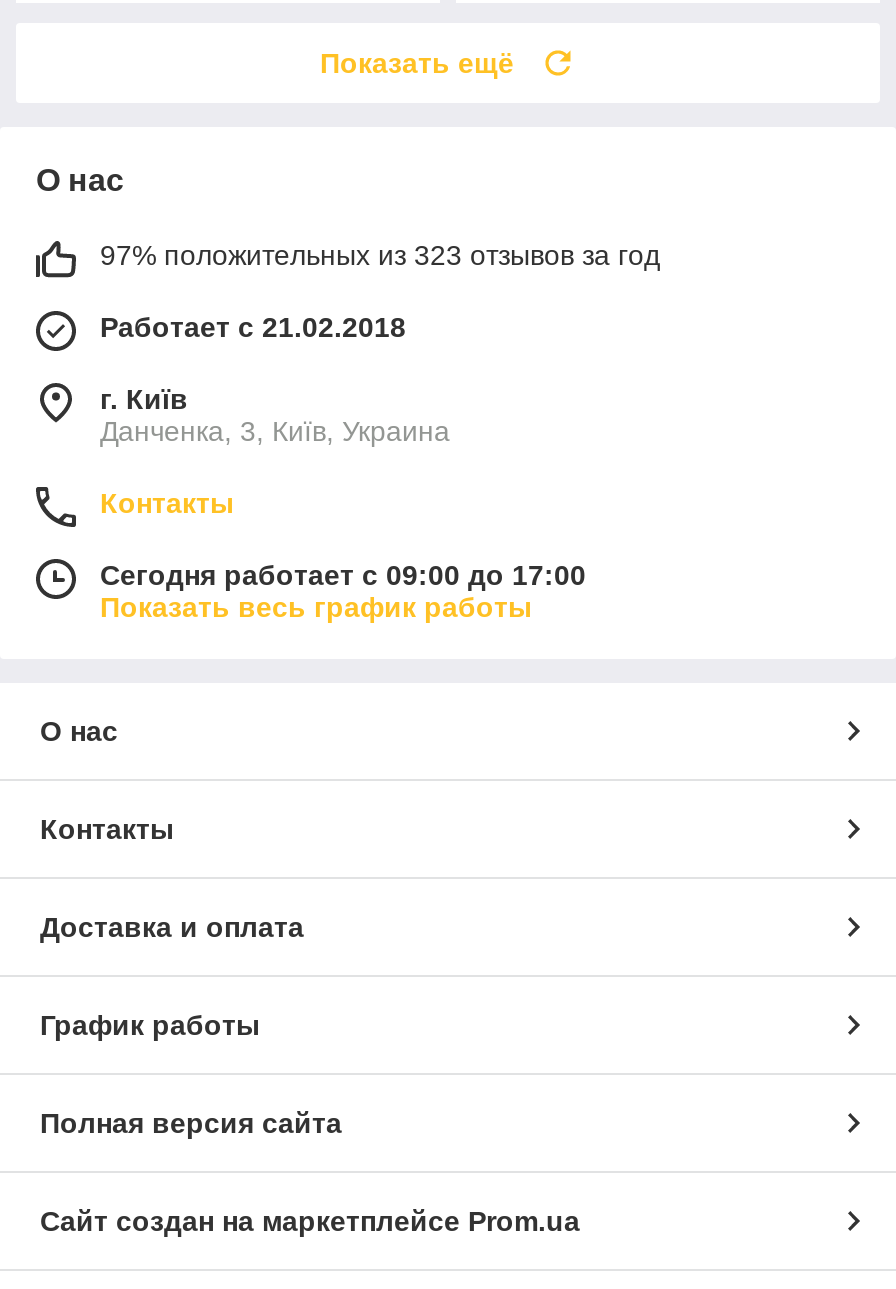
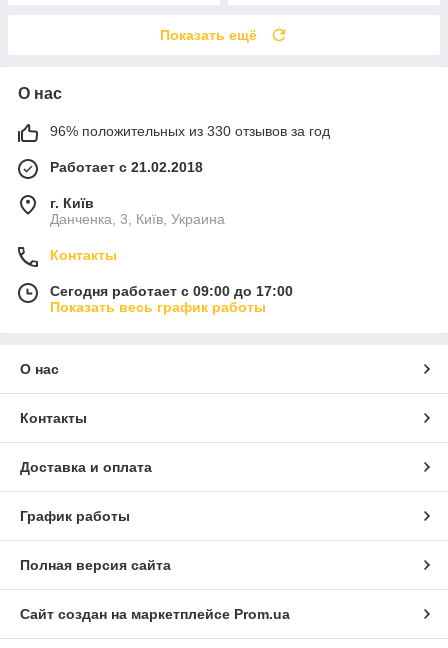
[100,239,660,271] 97% положительных из 323 отзывов за год -> [50,123,330,139] 96% положительных из 330 отзывов за год

